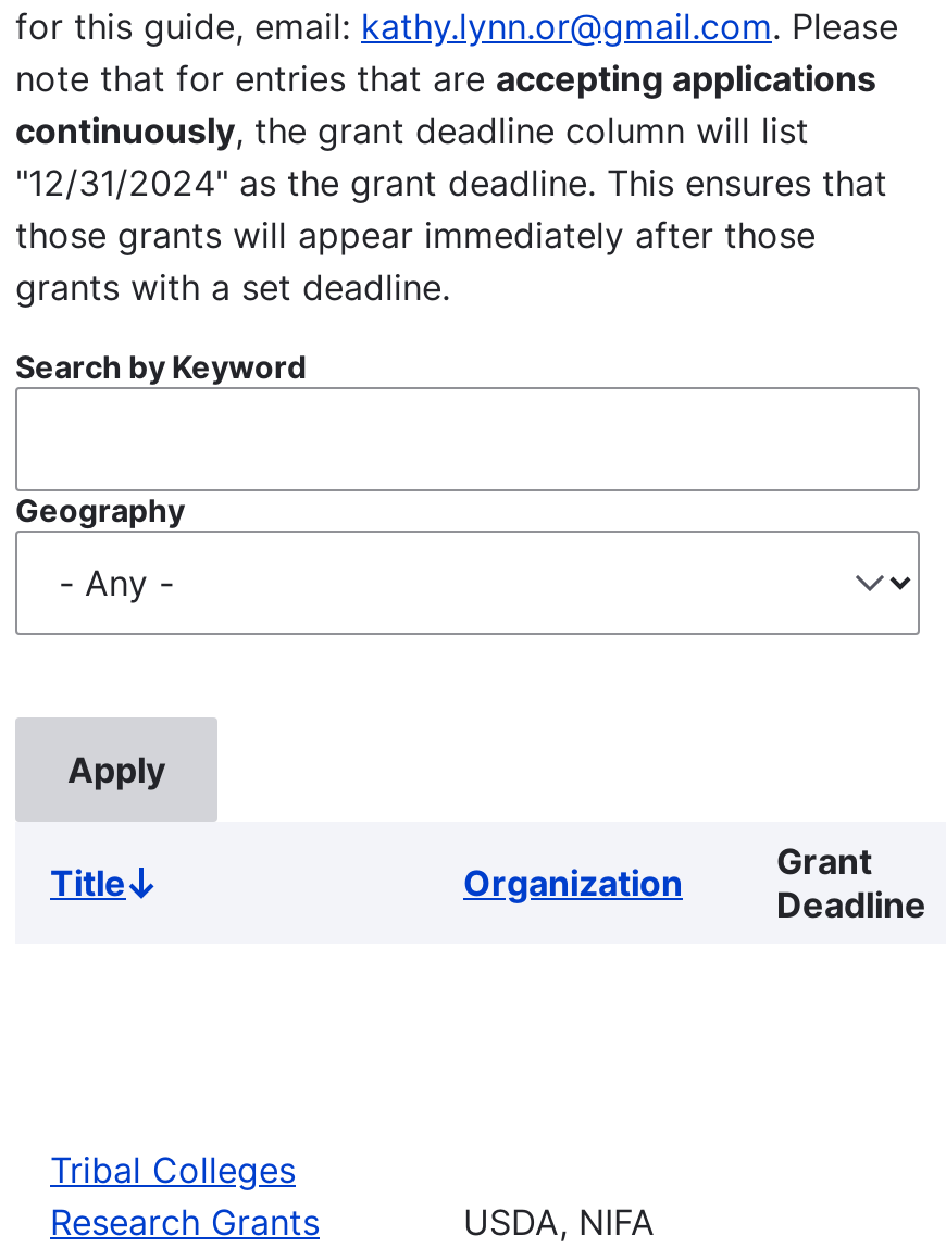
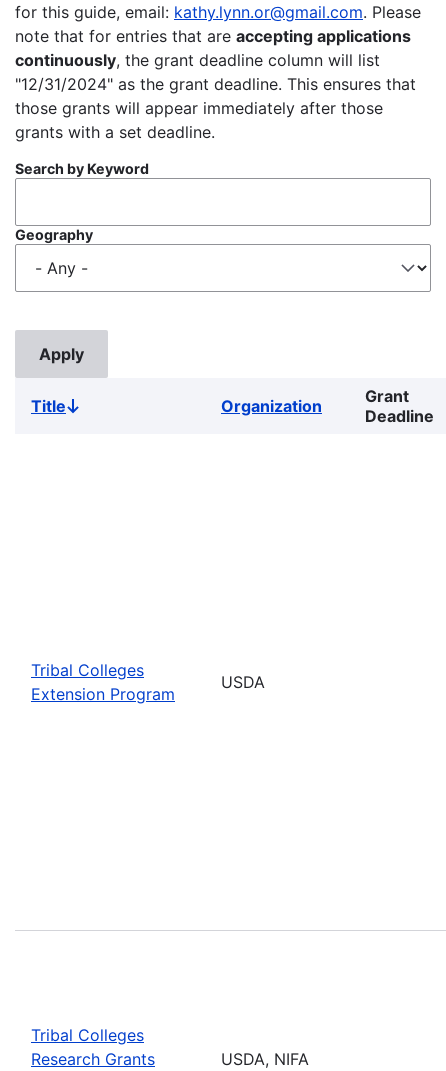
none -> [31,660,175,704] Tribal Colleges | Extension Program
none -> [221,672,265,692] USDA

